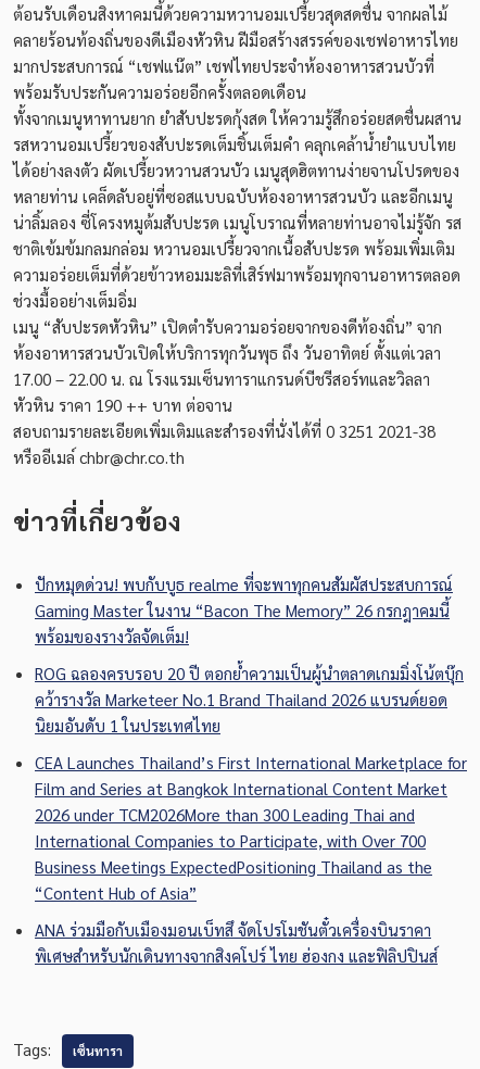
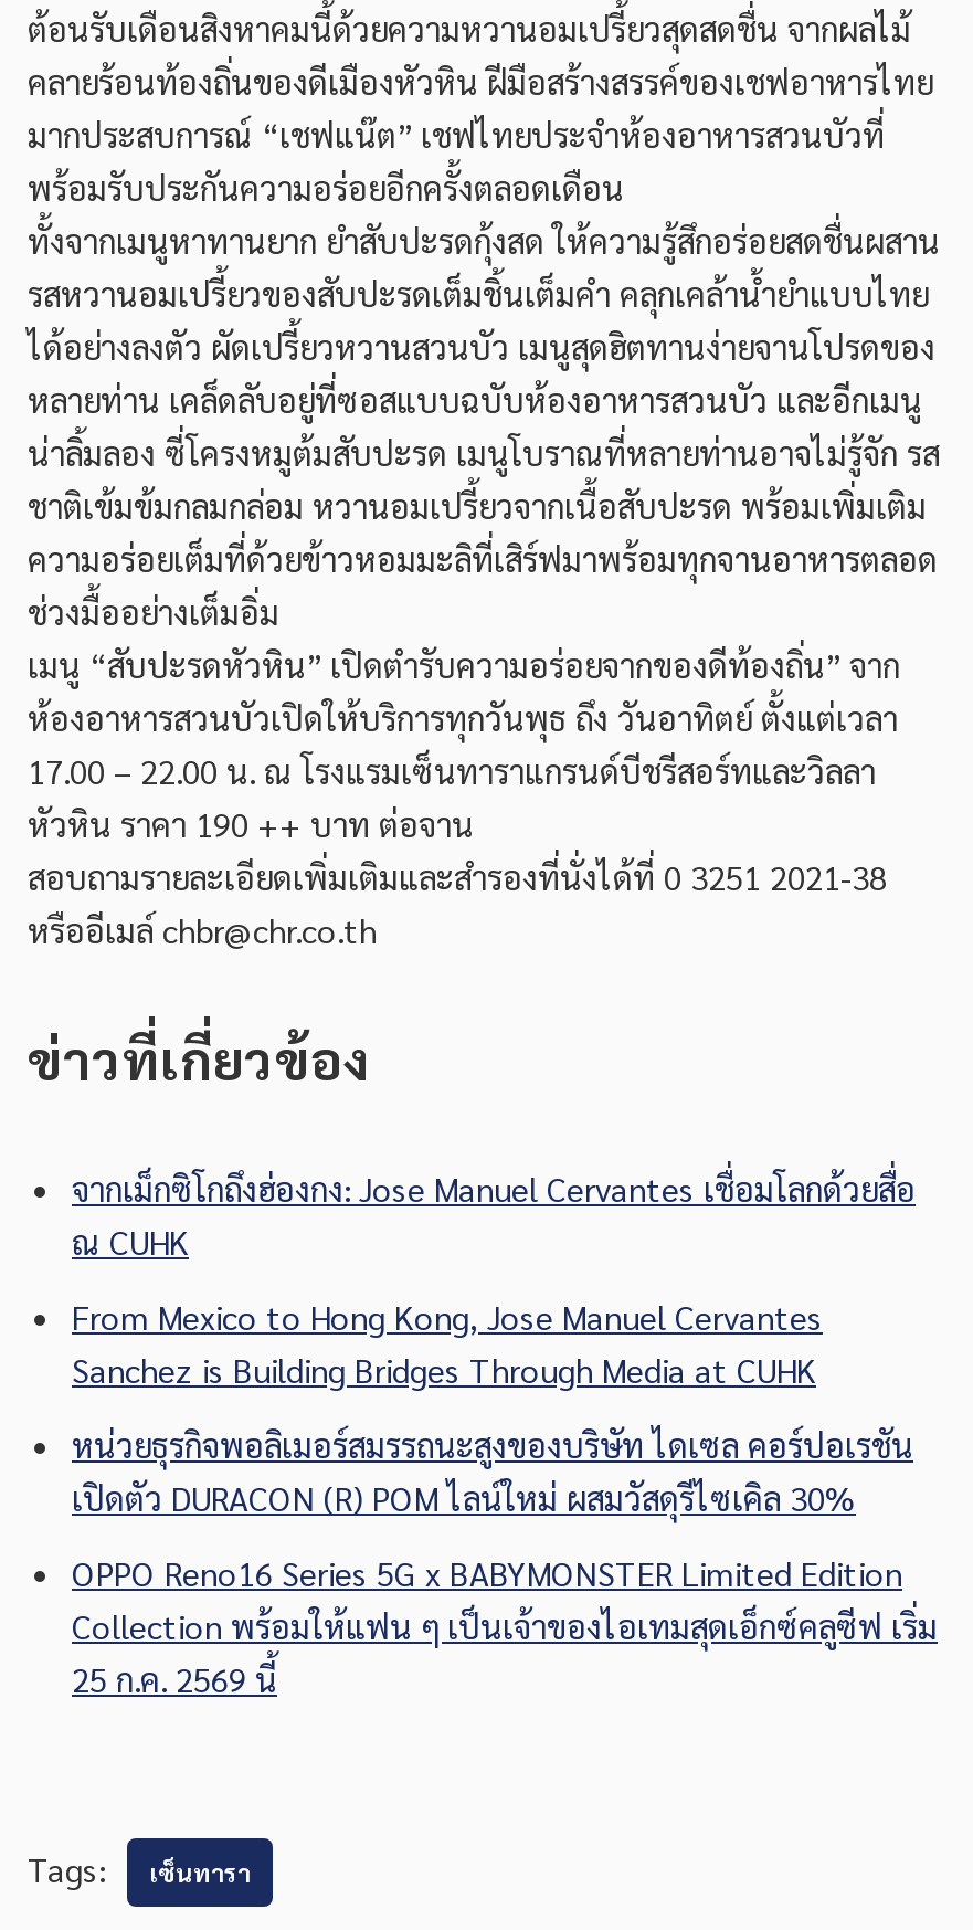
[35,573,453,646] ปักหมุดด่วน! พบกับบูธ realme ที่จะพาทุกคนสัมผัสประสบการณ์ | Gaming Master ในงาน “Bacon The Memory” 26 กรกฎาคมนี้ | พร้อมของรางวัลจัดเต็ม! -> [72,1166,916,1261] จากเม็กซิโกถึงฮ่องกง: Jose Manuel Cervantes เชื่อมโลกด้วยสื่อ | ณ CUHK
[35,662,464,735] ROG ฉลองครบรอบ 20 ปี ตอกย้ำความเป็นผู้นำตลาดเกมมิ่งโน้ตบุ๊ก | คว้ารางวัล Marketeer No.1 Brand Thailand 2026 แบรนด์ยอด | นิยมอันดับ 1 ในประเทศไทย -> [72,1294,823,1389] From Mexico to Hong Kong, Jose Manuel Cervantes | Sanchez is Building Bridges Through Media at CUHK
[35,751,467,902] CEA Launches Thailand’s First International Marketplace for | Film and Series at Bangkok International Content Market | 2026 under TCM2026More than 300 Leading Thai and | International Companies to Participate, with Over 700 | Business Meetings ExpectedPositioning Thailand as the | “Content Hub of Asia” -> [72,1422,913,1517] หน่วยธุรกิจพอลิเมอร์สมรรถนะสูงของบริษัท ไดเซล คอร์ปอเรชัน | เปิดตัว DURACON (R) POM ไลน์ใหม่ ผสมวัสดุรีไซเคิล 30%
[35,919,438,965] ANA ร่วมมือกับเมืองมอนเบ็ทสึ จัดโปรโมชันตั๋วเครื่องบินราคา | พิเศษสำหรับนักเดินทางจากสิงคโปร์ ไทย ฮ่องกง และฟิลิปปินส์ -> [72,1550,938,1698] OPPO Reno16 Series 5G x BABYMONSTER Limited Edition | Collection พร้อมให้แฟน ๆ เป็นเจ้าของไอเทมสุดเอ็กซ์คลูซีฟ เริ่ม | 25 ก.ค. 2569 นี้

